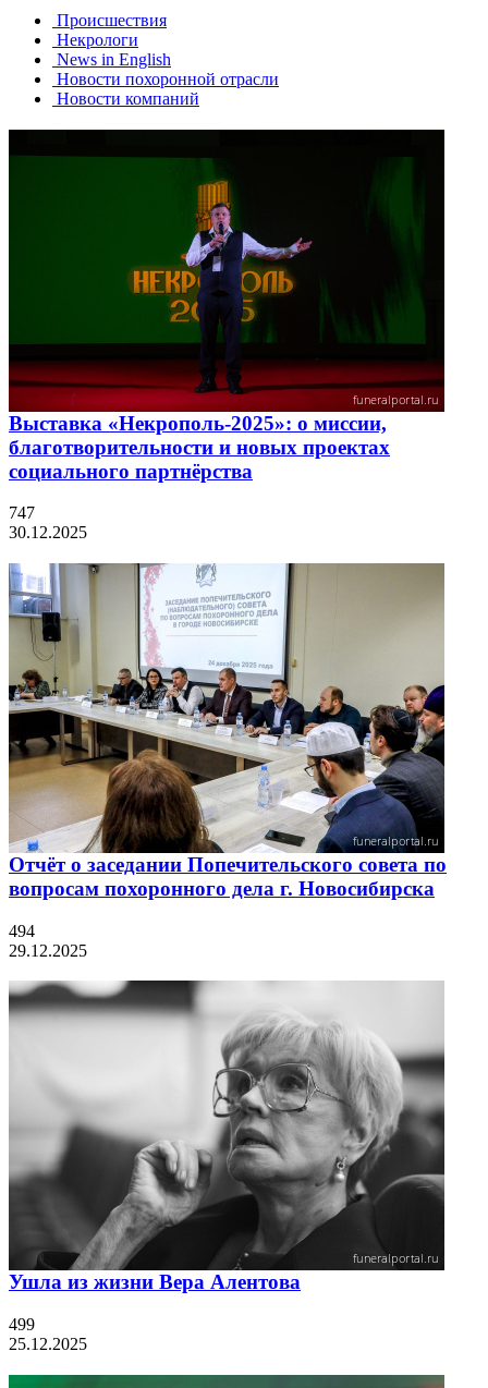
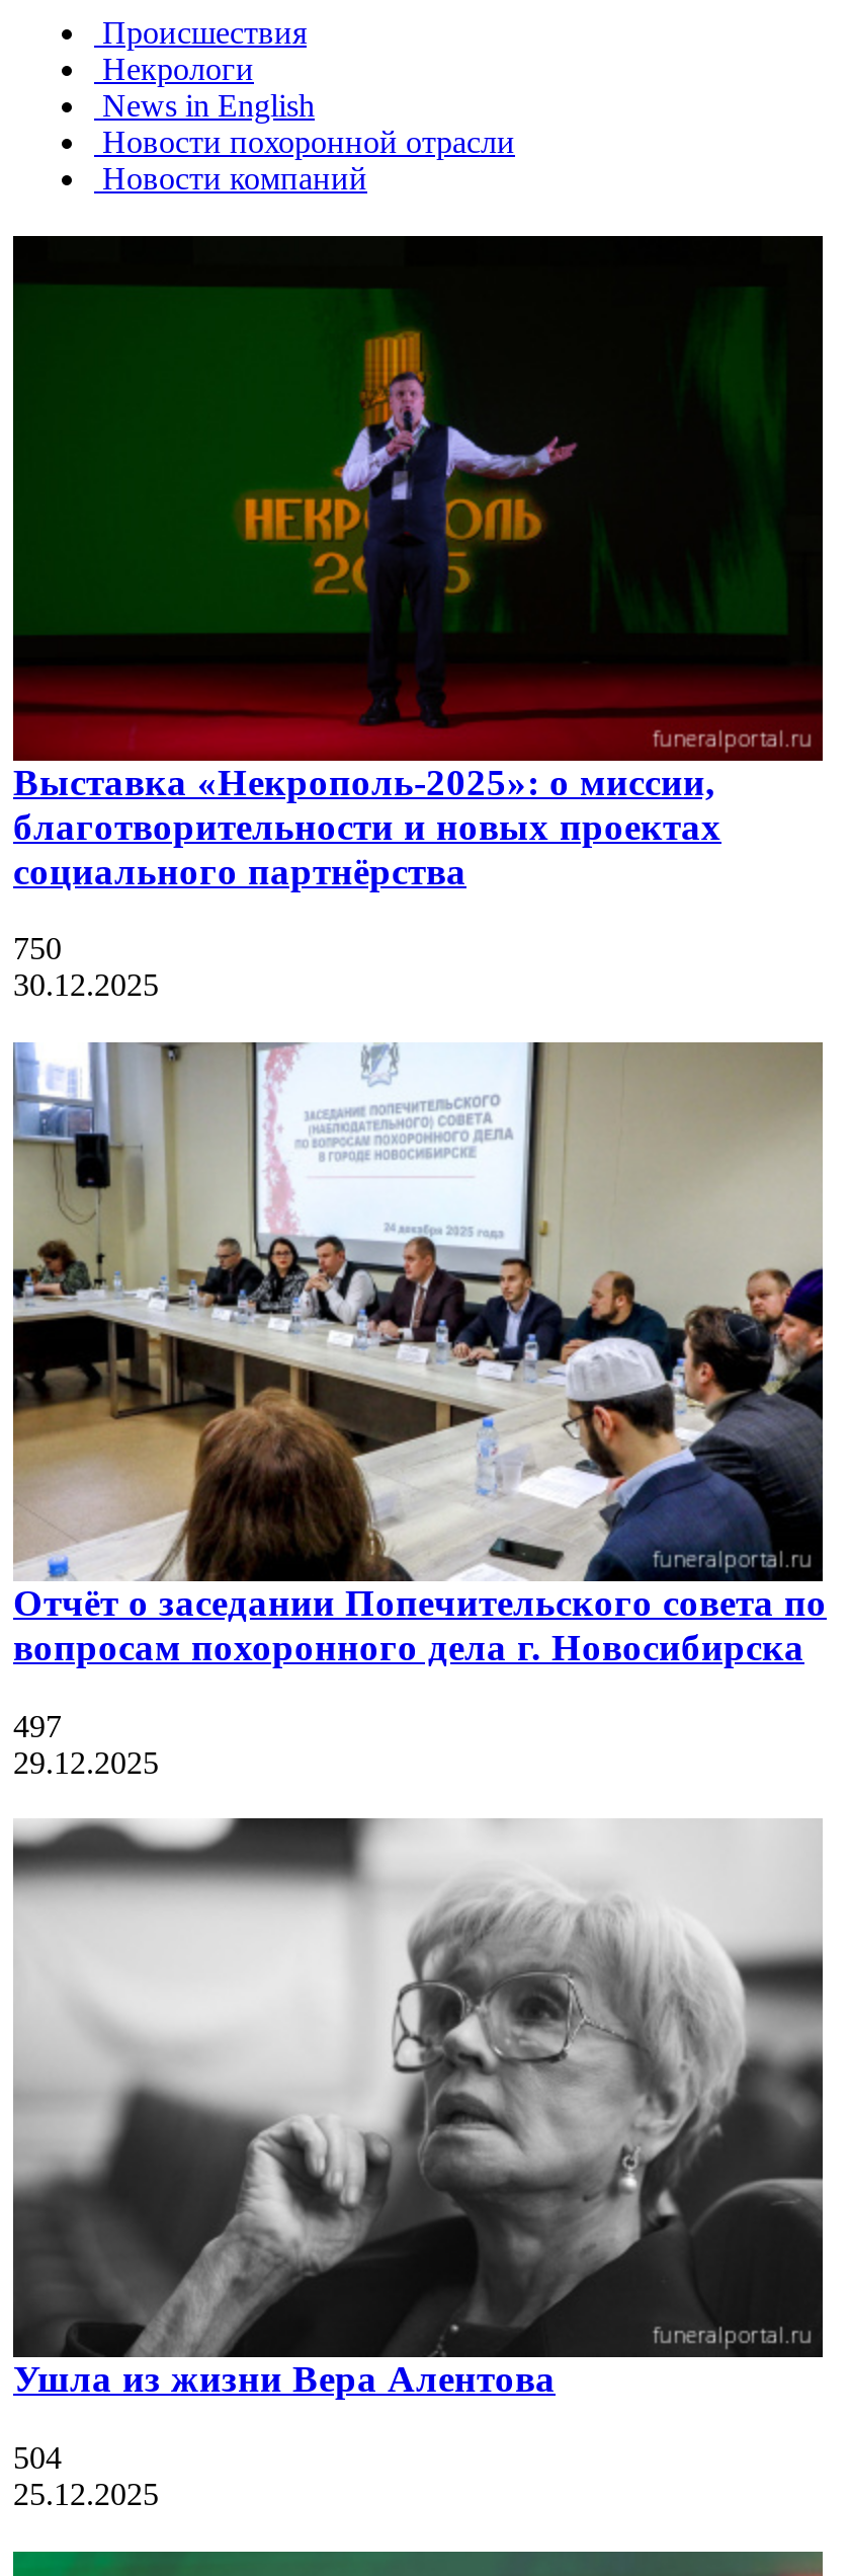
[9,504,35,522] 747 -> [13,931,62,966] 750
[9,921,35,940] 494 -> [13,1708,62,1743] 497
[9,1315,35,1334] 499 -> [13,2440,62,2475] 504

